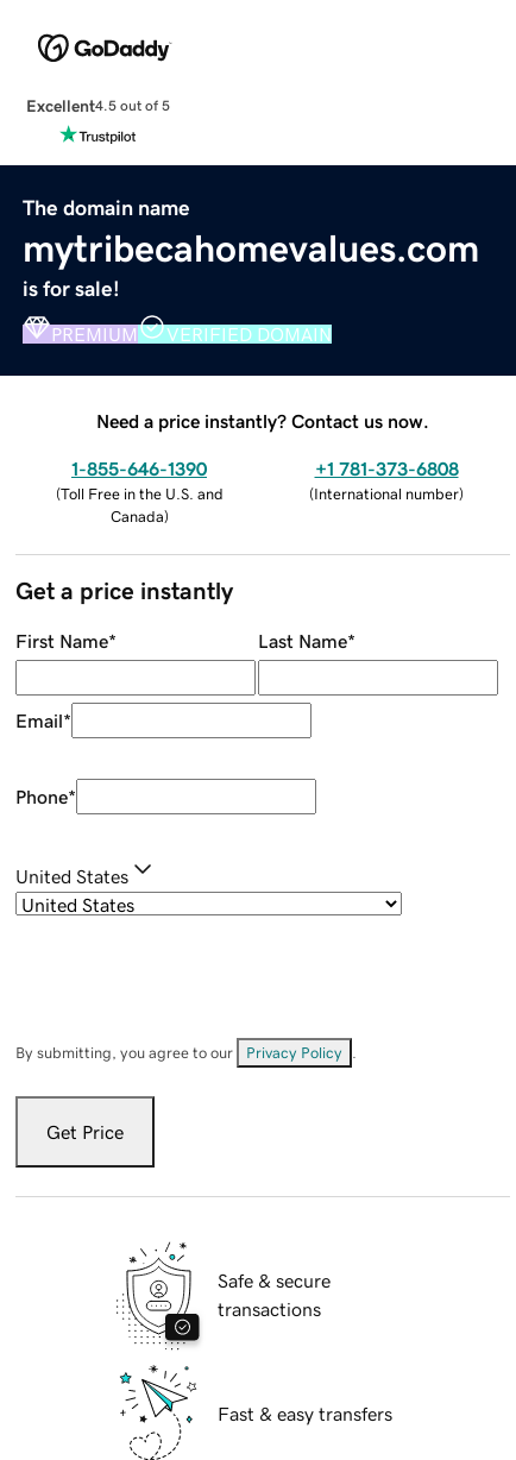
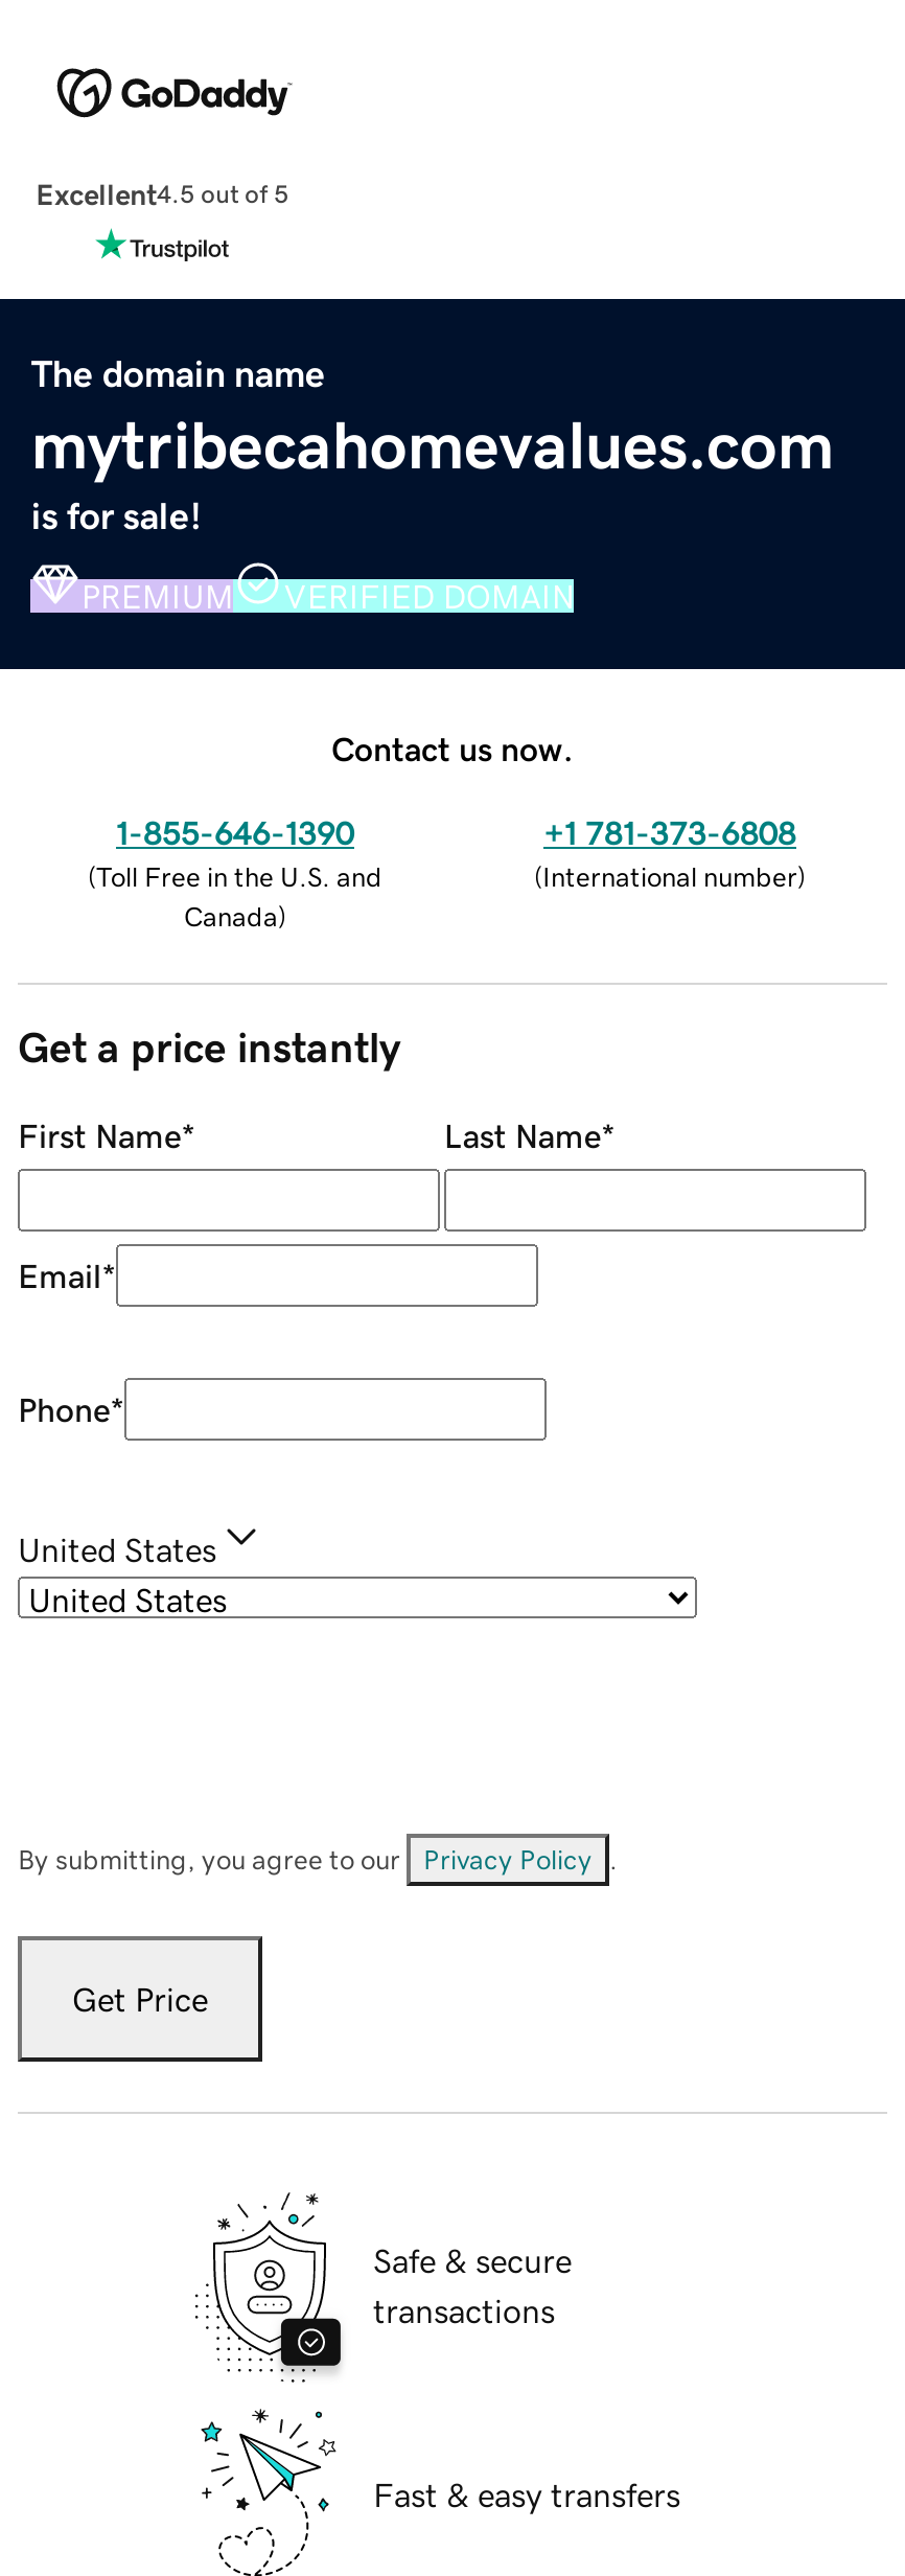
[96,411,429,430] Need a price instantly? Contact us now. -> [331,731,574,764] Contact us now.

